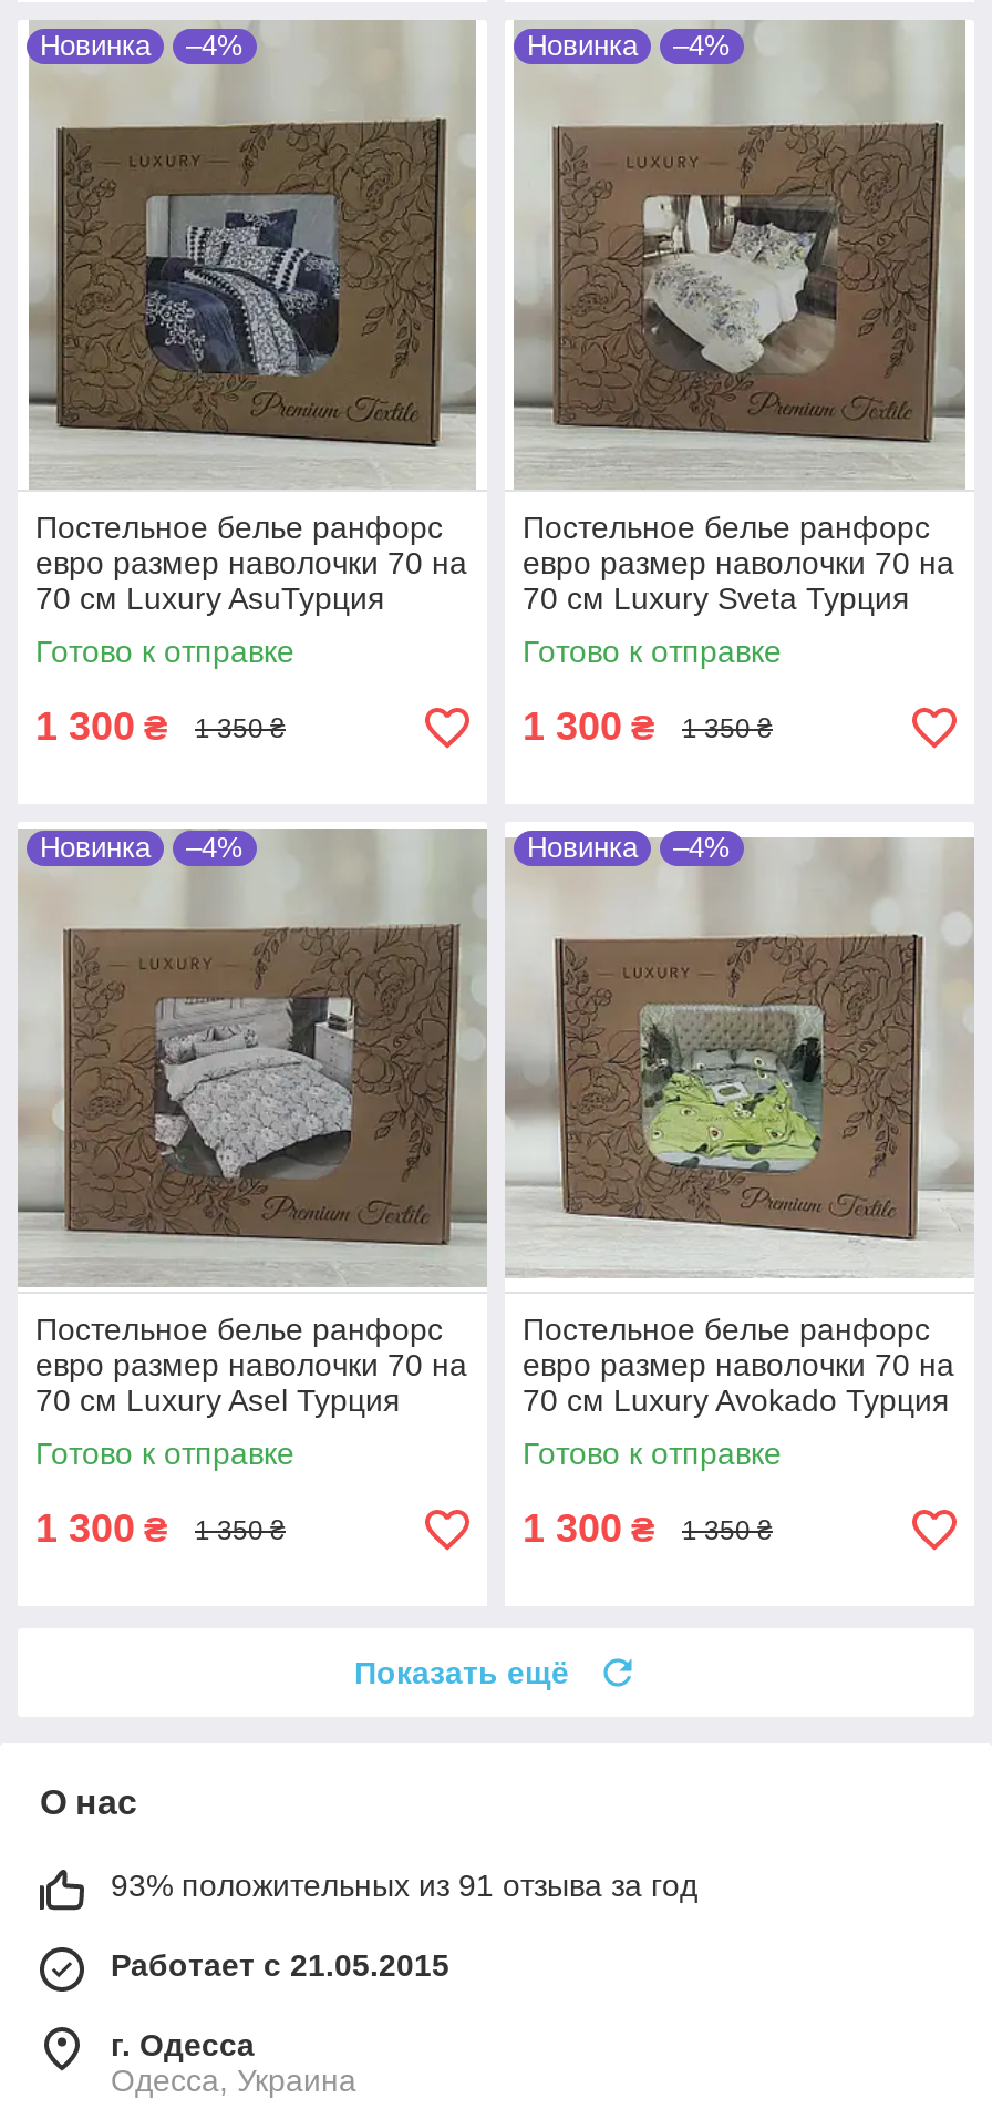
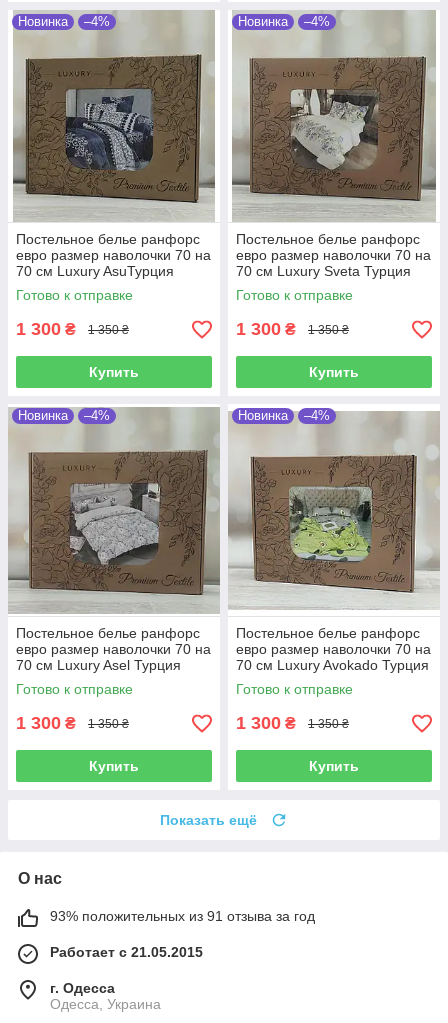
none -> [89,364,139,380] Купить
none -> [309,364,359,380] Купить
none -> [89,758,139,774] Купить
none -> [309,758,359,774] Купить

